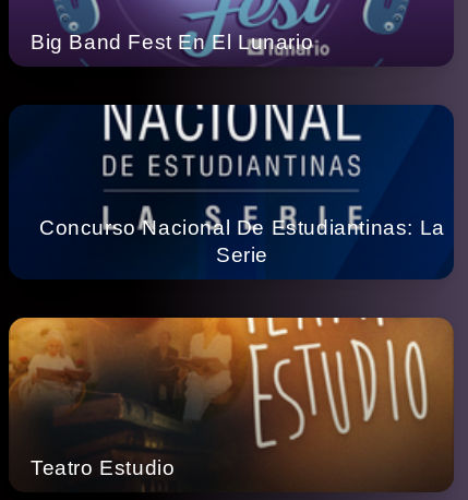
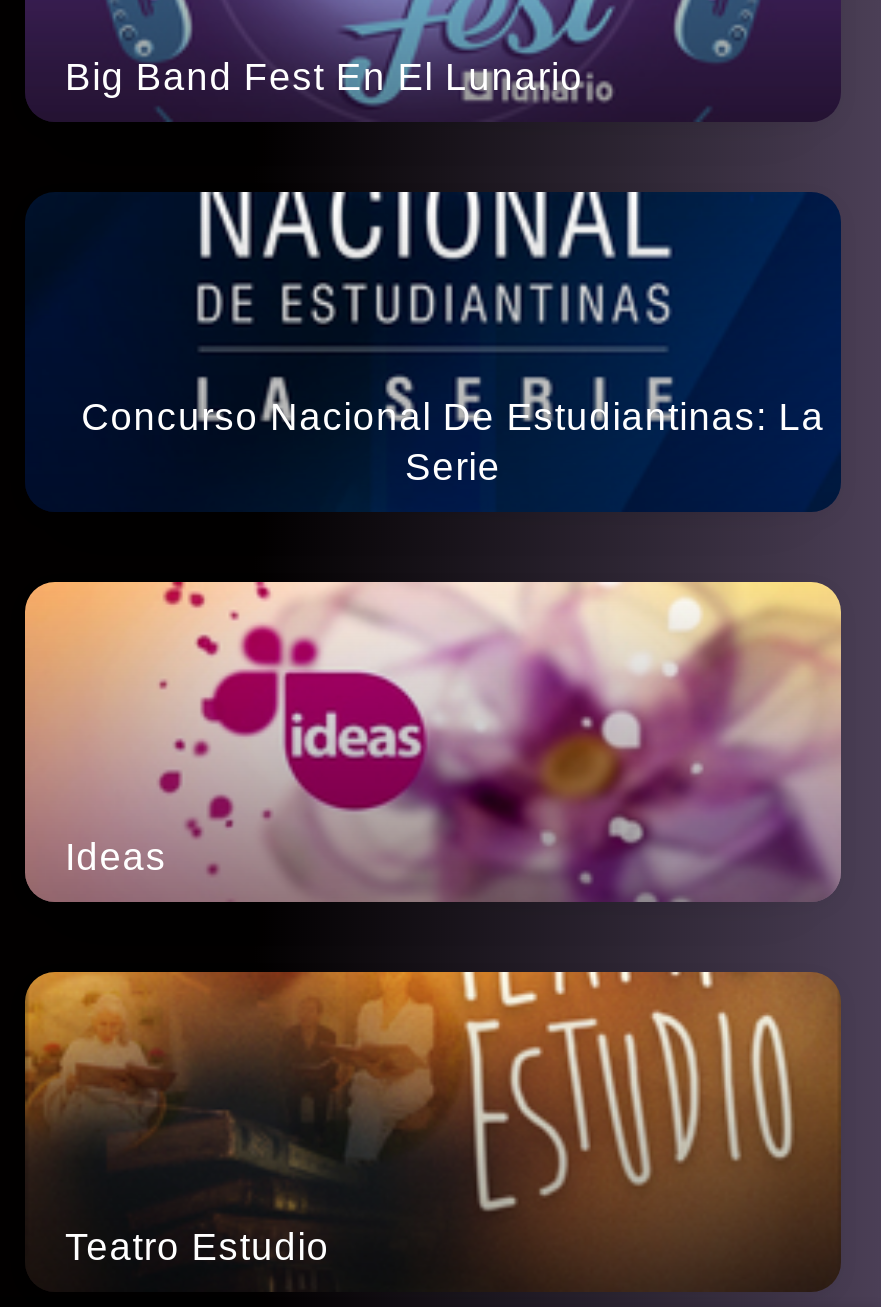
none -> [23,580,843,904] [image] | Ideas

